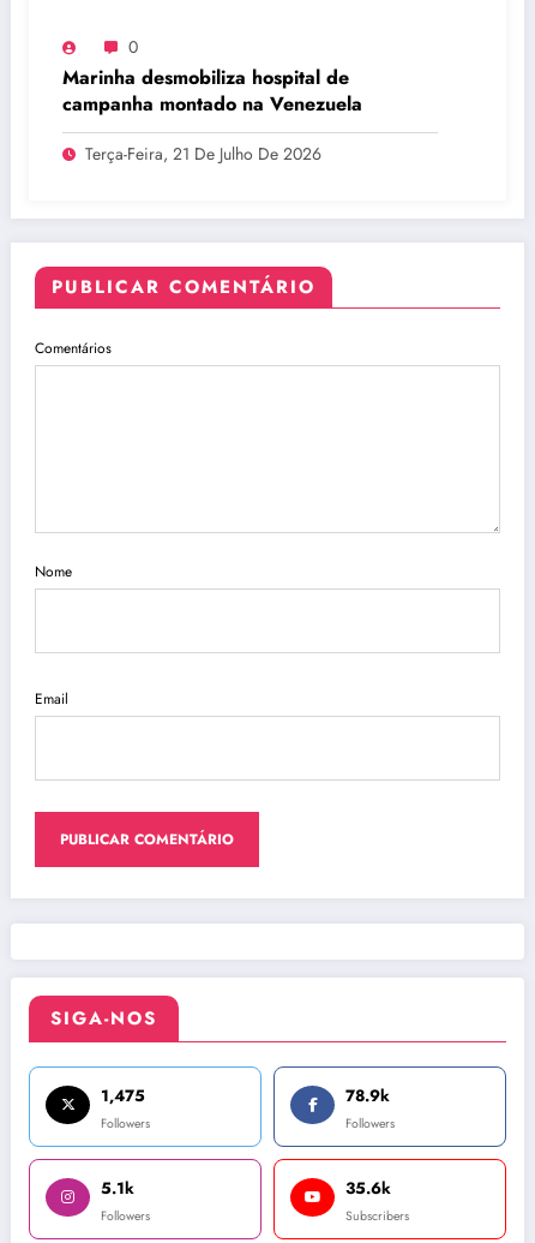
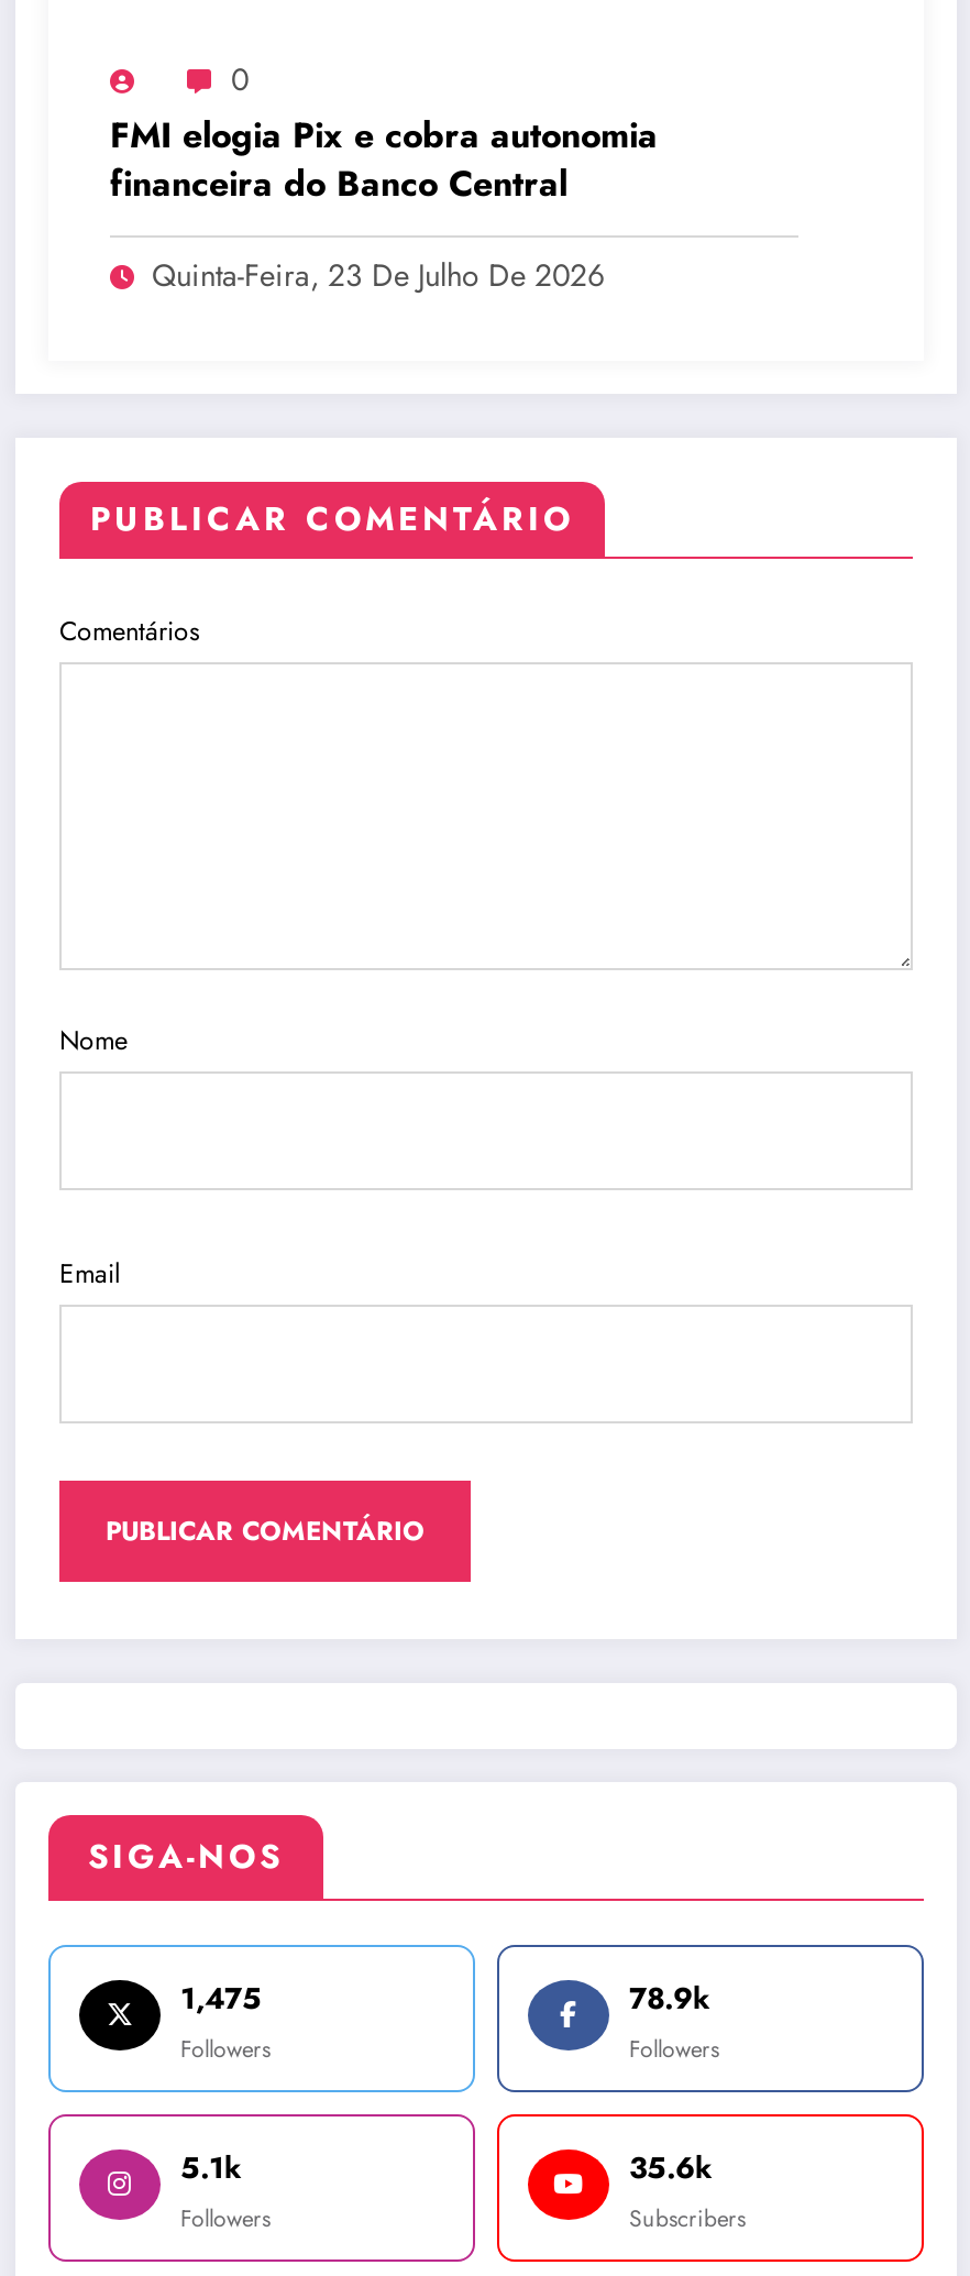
[62,63,362,117] Marinha desmobiliza hospital de | campanha montado na Venezuela -> [110,109,658,208] FMI elogia Pix e cobra autonomia | financeira do Banco Central
[85,141,321,165] Terça-Feira, 21 De Julho De 2026 -> [152,252,605,296] Quinta-Feira, 23 De Julho De 2026

